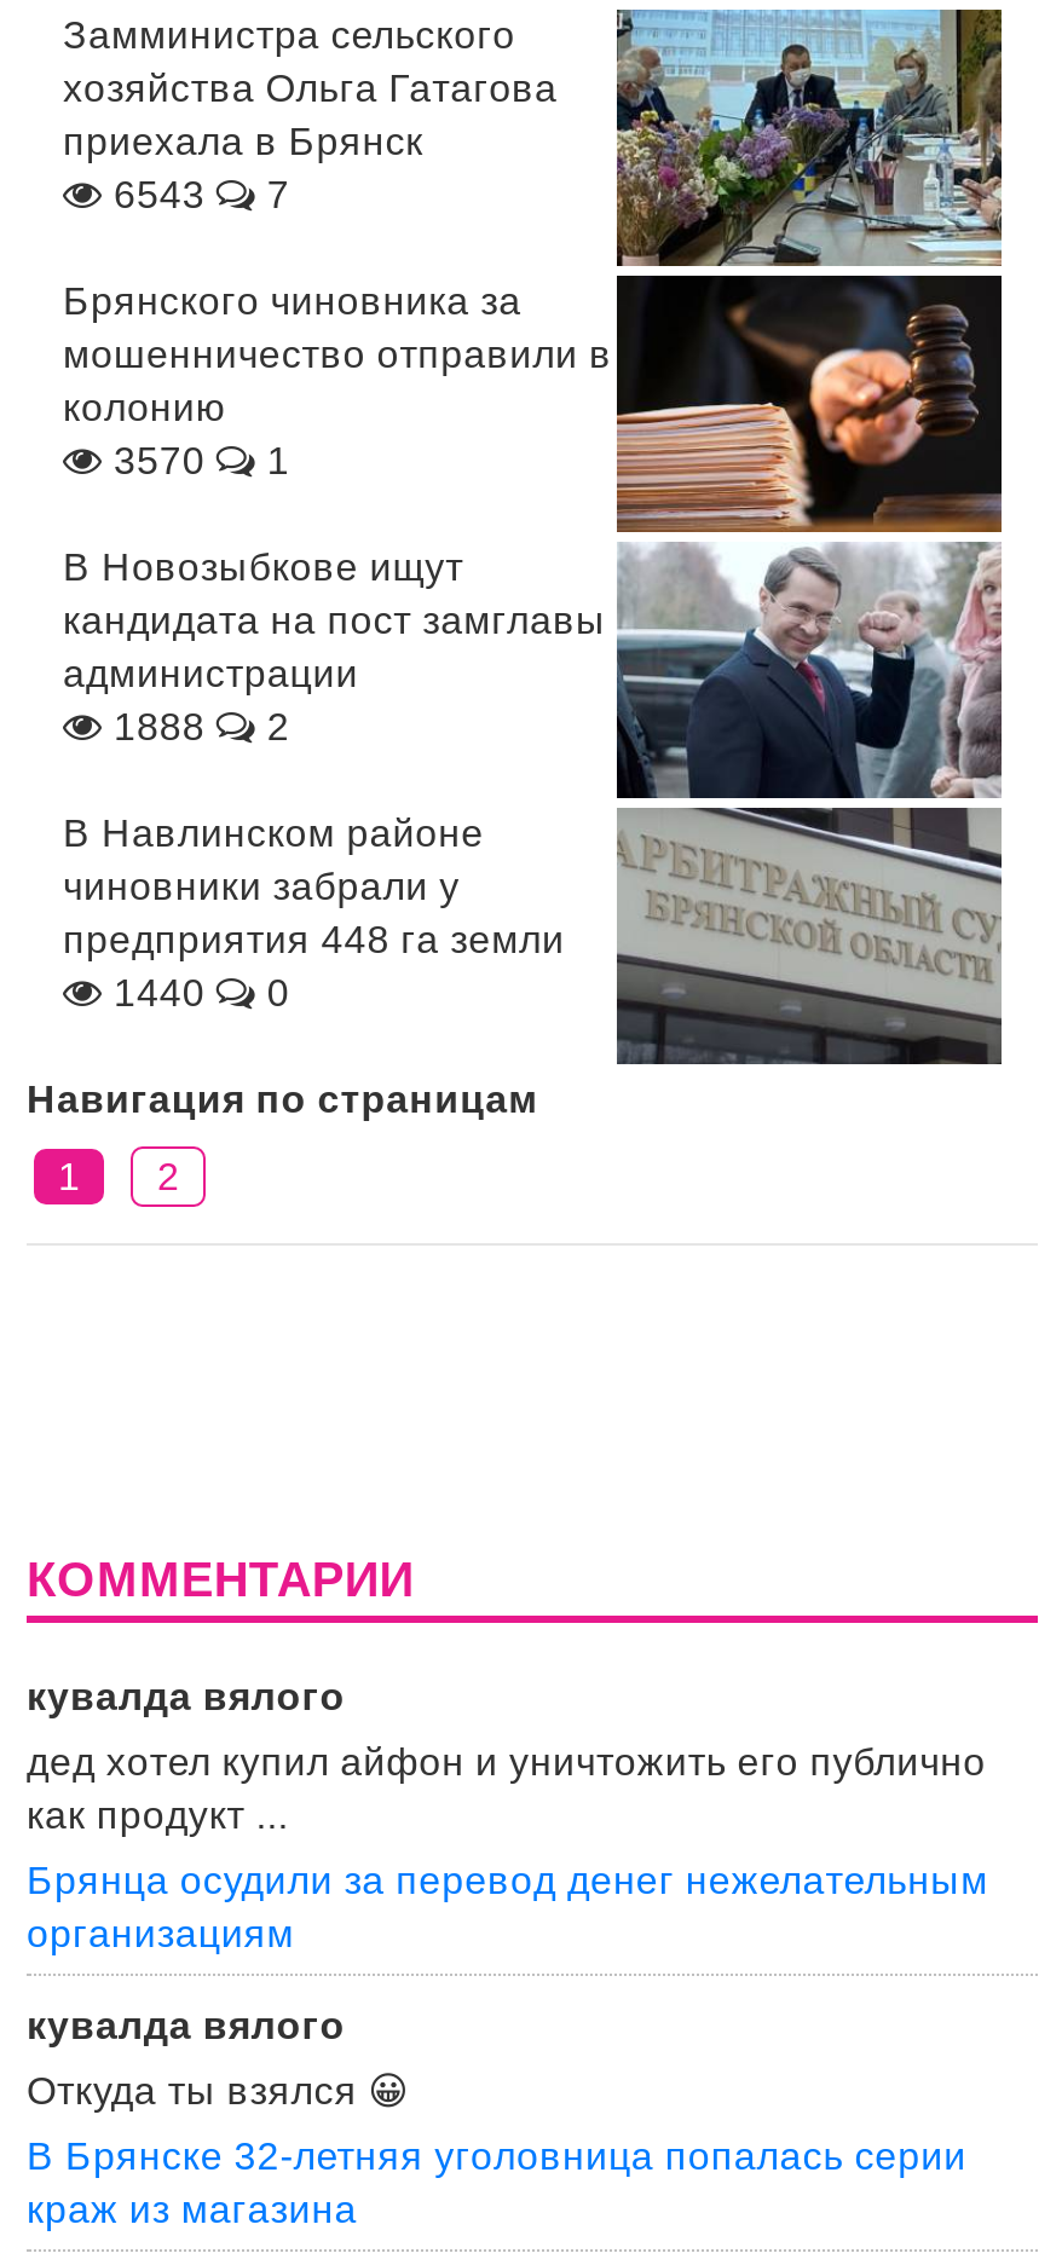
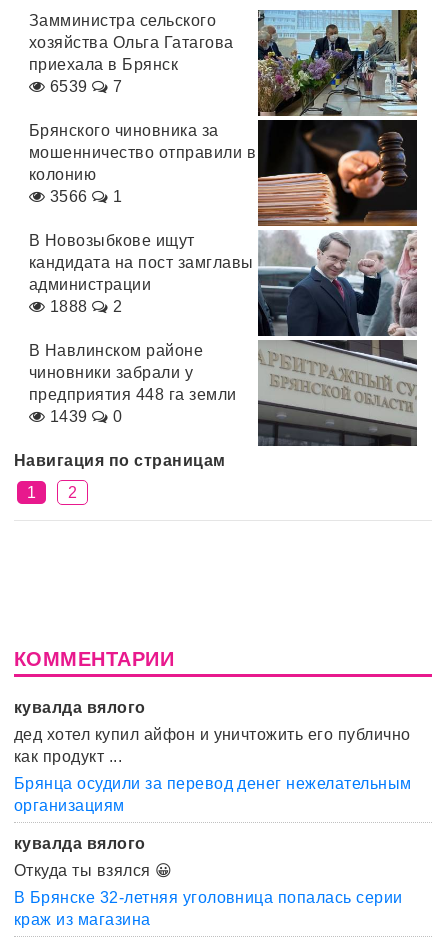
[114,174,290,215] 6543 7 -> [50,78,123,95] 6539 7
[114,440,290,481] 3570 1 -> [50,188,123,205] 3566 1
[114,972,290,1013] 1440 0 -> [50,408,123,425] 1439 0

